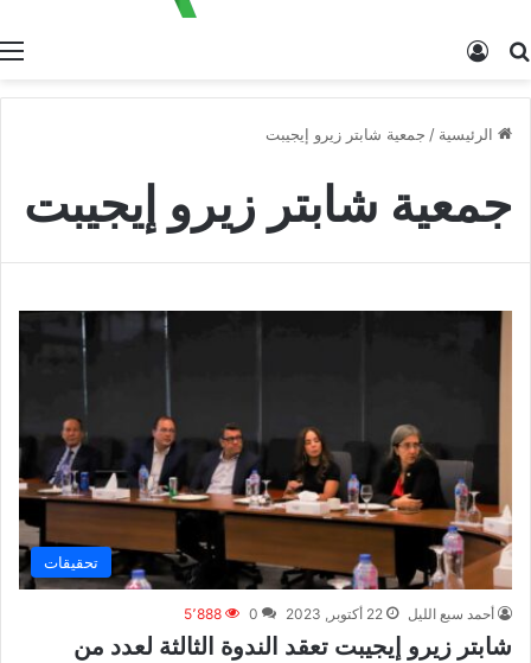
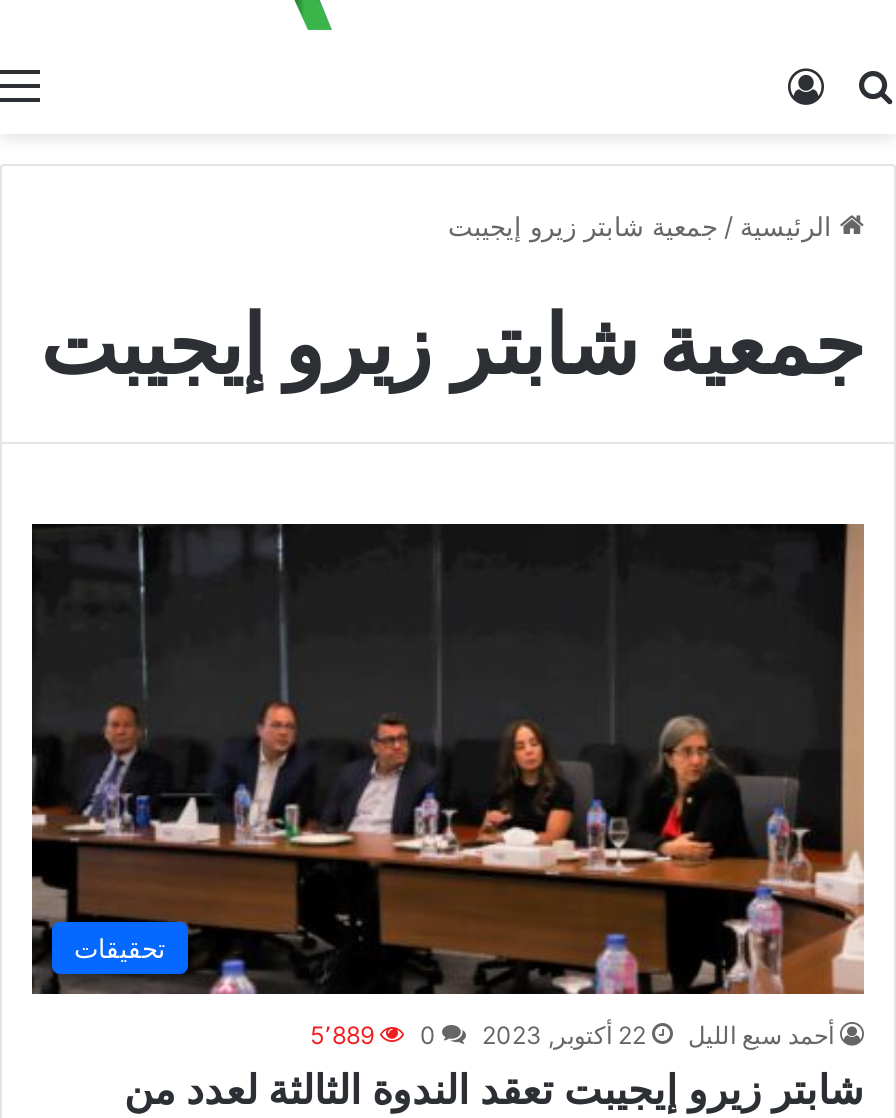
[184,605,258,622] 5٬888 0 -> [310,1019,436,1049] 5٬889 0

